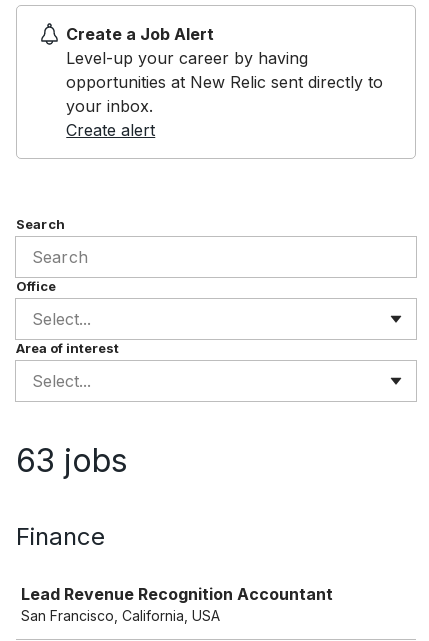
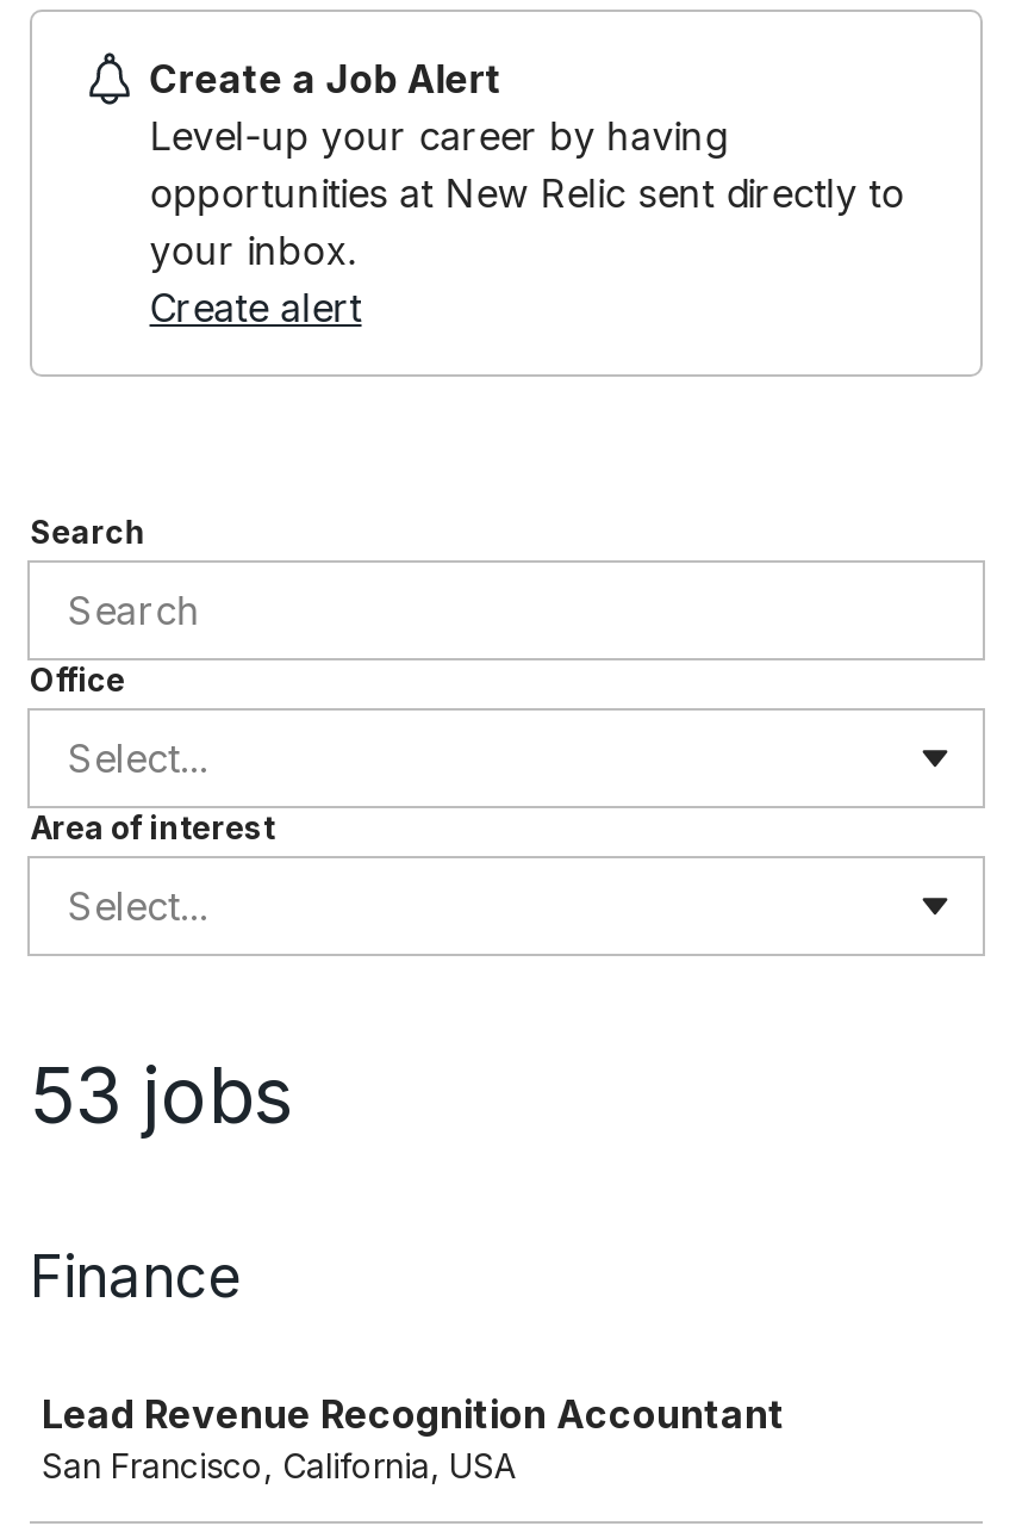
[16,441,128,480] 63 jobs -> [30,1049,294,1142] 53 jobs

